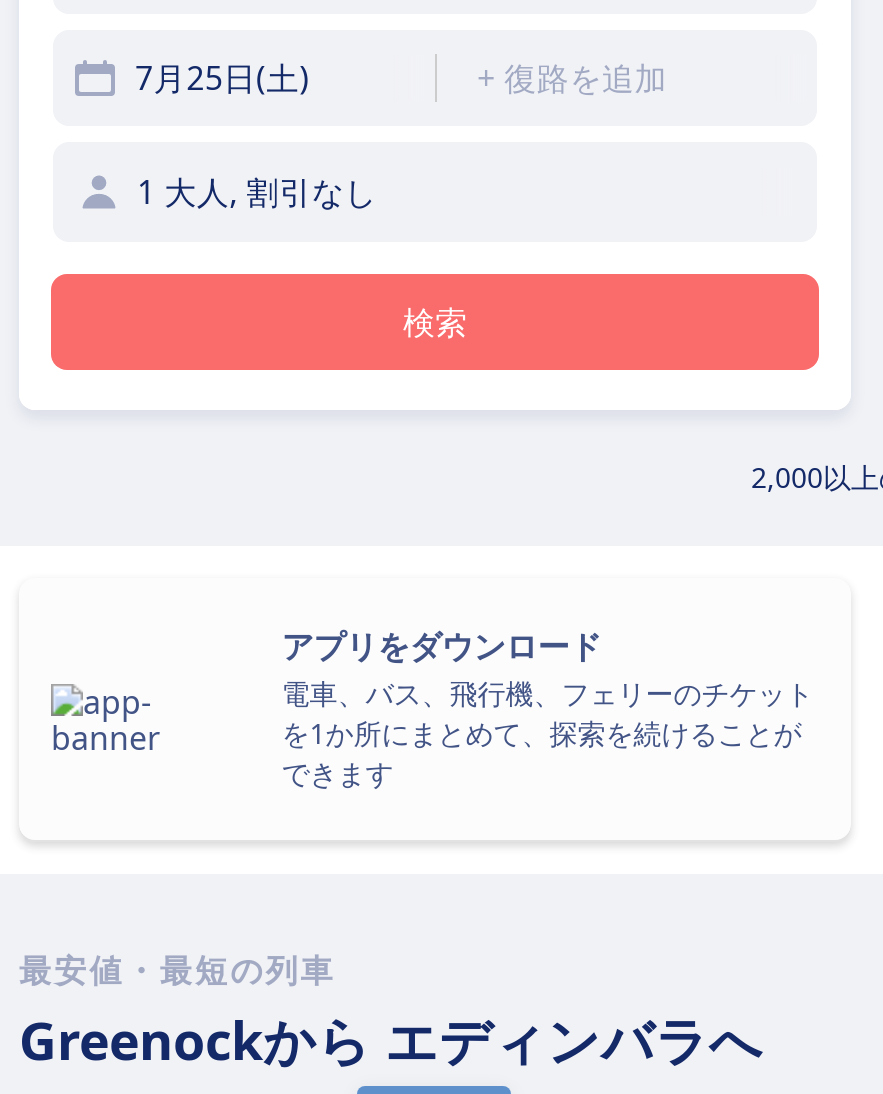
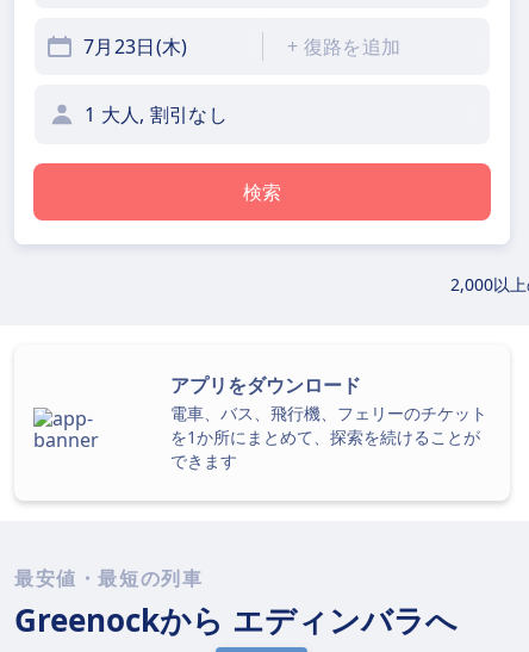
[135,56,310,100] 7月25日(土) -> [83,33,188,60] 7月23日(木)

